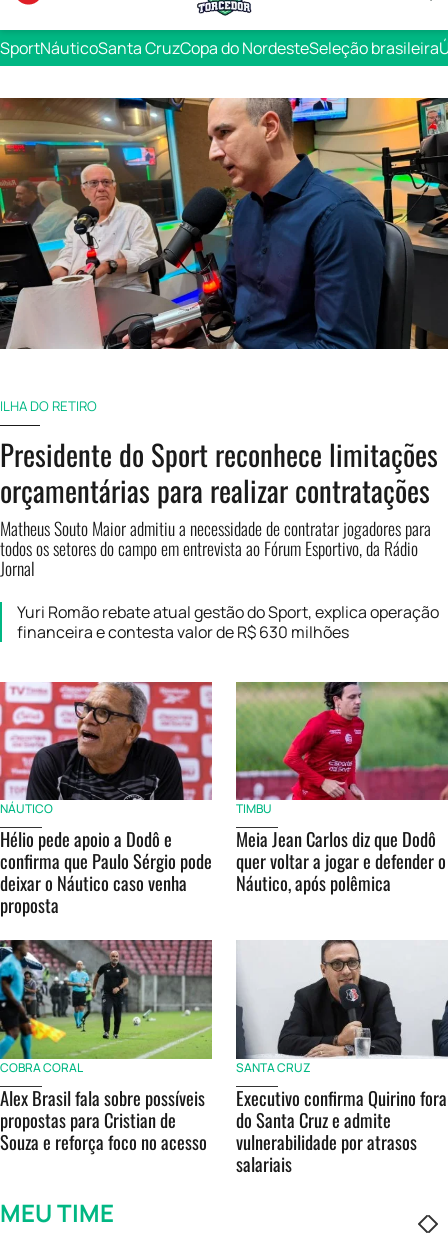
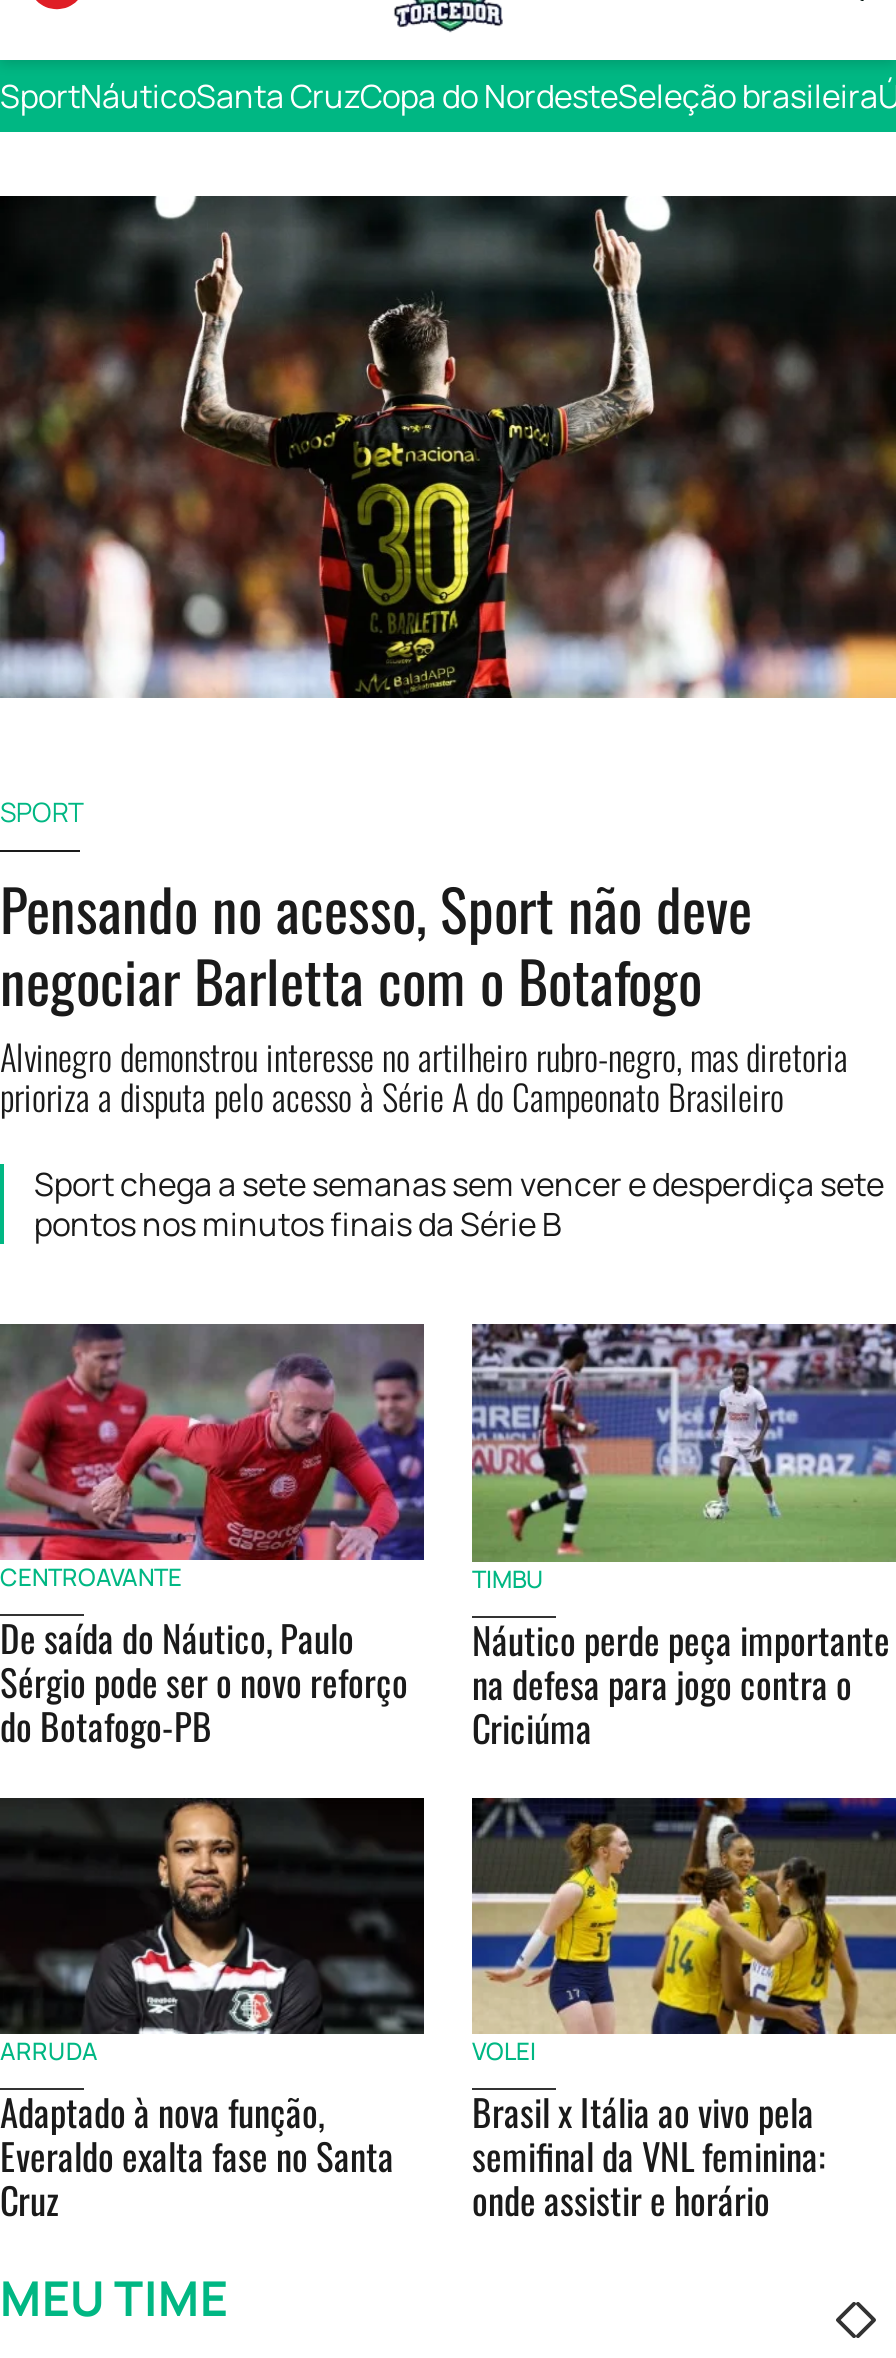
[3,97,445,350] [image] -> [6,194,890,700] [image]
[0,397,438,581] ILHA DO RETIRO | Presidente do Sport reconhece limitações | orçamentárias para realizar contratações | Matheus Souto Maior admitiu a necessidade de contratar jogadores para | todos os setores do campo em entrevista ao Fórum Esportivo, da Rádio | Jornal -> [0,795,848,1123] SPORT | Pensando no acesso, Sport não deve | negociar Barletta com o Botafogo | Alvinegro demonstrou interesse no artilheiro rubro-negro, mas diretoria | prioriza a disputa pelo acesso à Série A do Campeonato Brasileiro
[17,601,439,643] Yuri Romão rebate atual gestão do Sport, explica operação | financeira e contesta valor de R$ 630 milhões -> [34,1163,884,1247] Sport chega a sete semanas sem vencer e desperdiça sete | pontos nos minutos finais da Série B
[0,681,213,918] [image] | NÁUTICO | Hélio pede apoio a Dodô e | confirma que Paulo Sérgio pode | deixar o Náutico caso venha | proposta -> [0,1322,426,1753] [image] | CENTROAVANTE | De saída do Náutico, Paulo | Sérgio pode ser o novo reforço | do Botafogo-PB
[236,682,446,896] [image] | Meia Jean Carlos diz que Dodô | quer voltar a jogar e defender o | Náutico, após polêmica -> [470,1324,890,1754] [image] | Náutico perde peça importante | na defesa para jogo contra o | Criciúma
[0,939,213,1155] [image] | COBRA CORAL | Alex Brasil fala sobre possíveis | propostas para Cristian de | Souza e reforça foco no acesso -> [0,1796,426,2227] [image] | ARRUDA | Adaptado à nova função, | Everaldo exalta fase no Santa | Cruz
[236,939,447,1177] [image] | SANTA CRUZ | Executivo confirma Quirino fora | do Santa Cruz e admite | vulnerabilidade por atrasos | salariais -> [470,1796,890,2227] [image] | VOLEI | Brasil x Itália ao vivo pela | semifinal da VNL feminina: | onde assistir e horário

